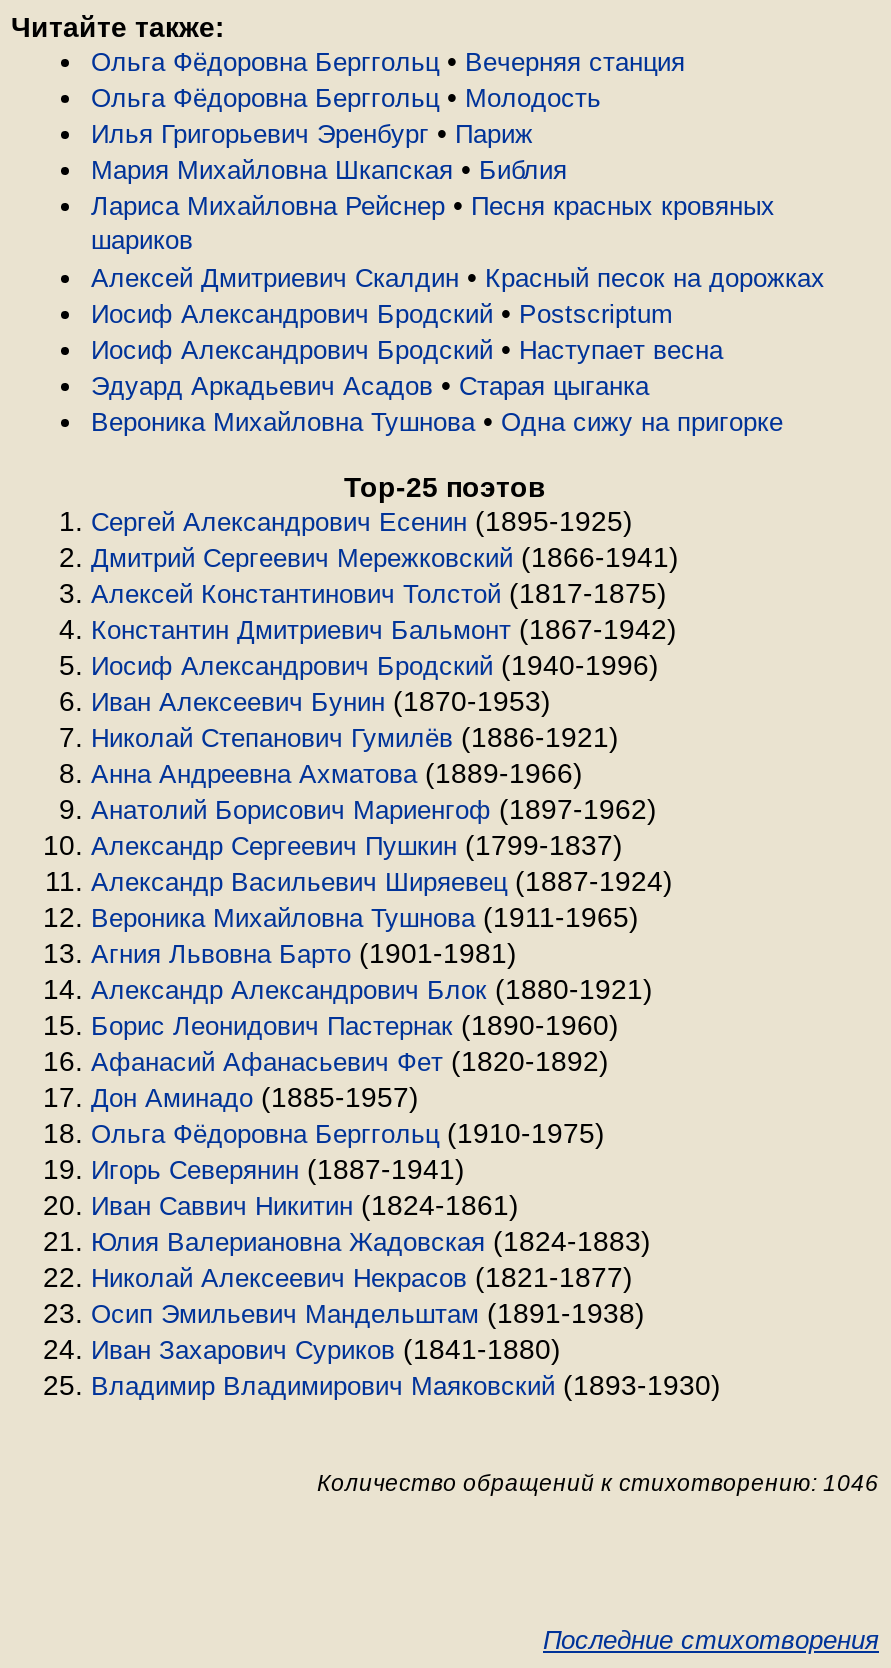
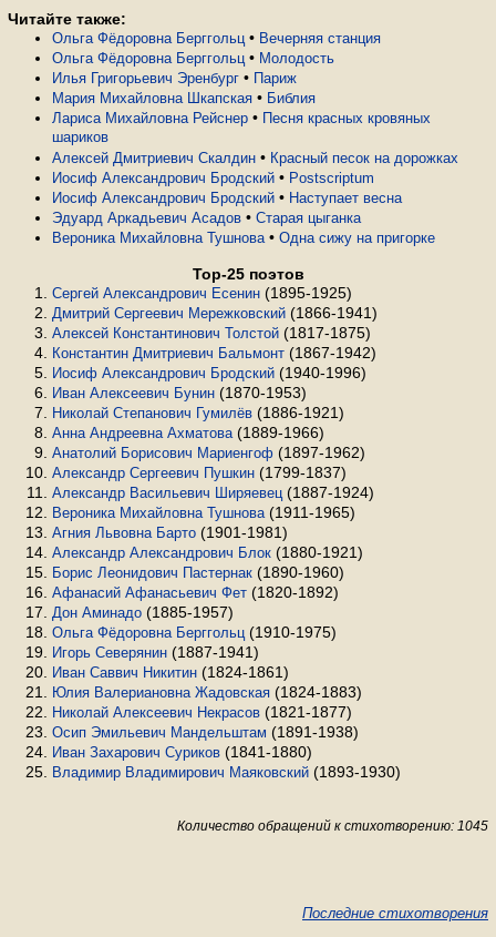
[317,1469,879,1495] Количество обращений к стихотворению: 1046 -> [177,818,488,833] Количество обращений к стихотворению: 1045

